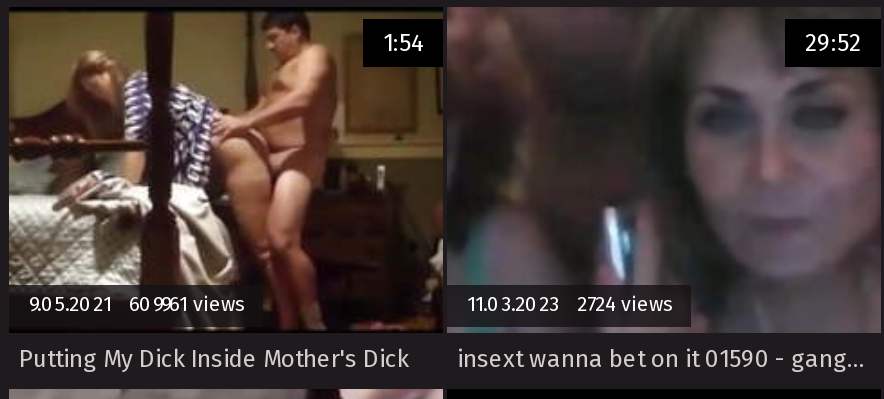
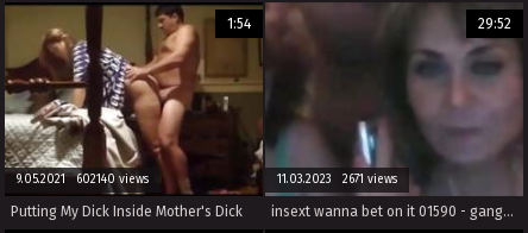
[29,292,243,316] 9.05.2021 609961 views -> [17,172,149,186] 9.05.2021 602140 views
[467,292,671,316] 11.03.2023 2724 views -> [277,172,397,186] 11.03.2023 2671 views

